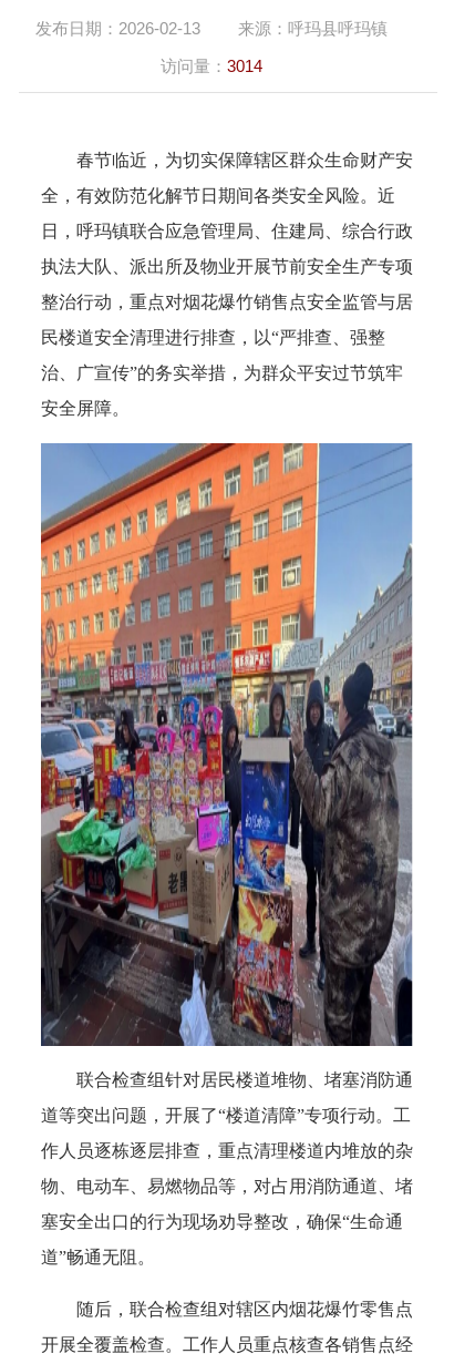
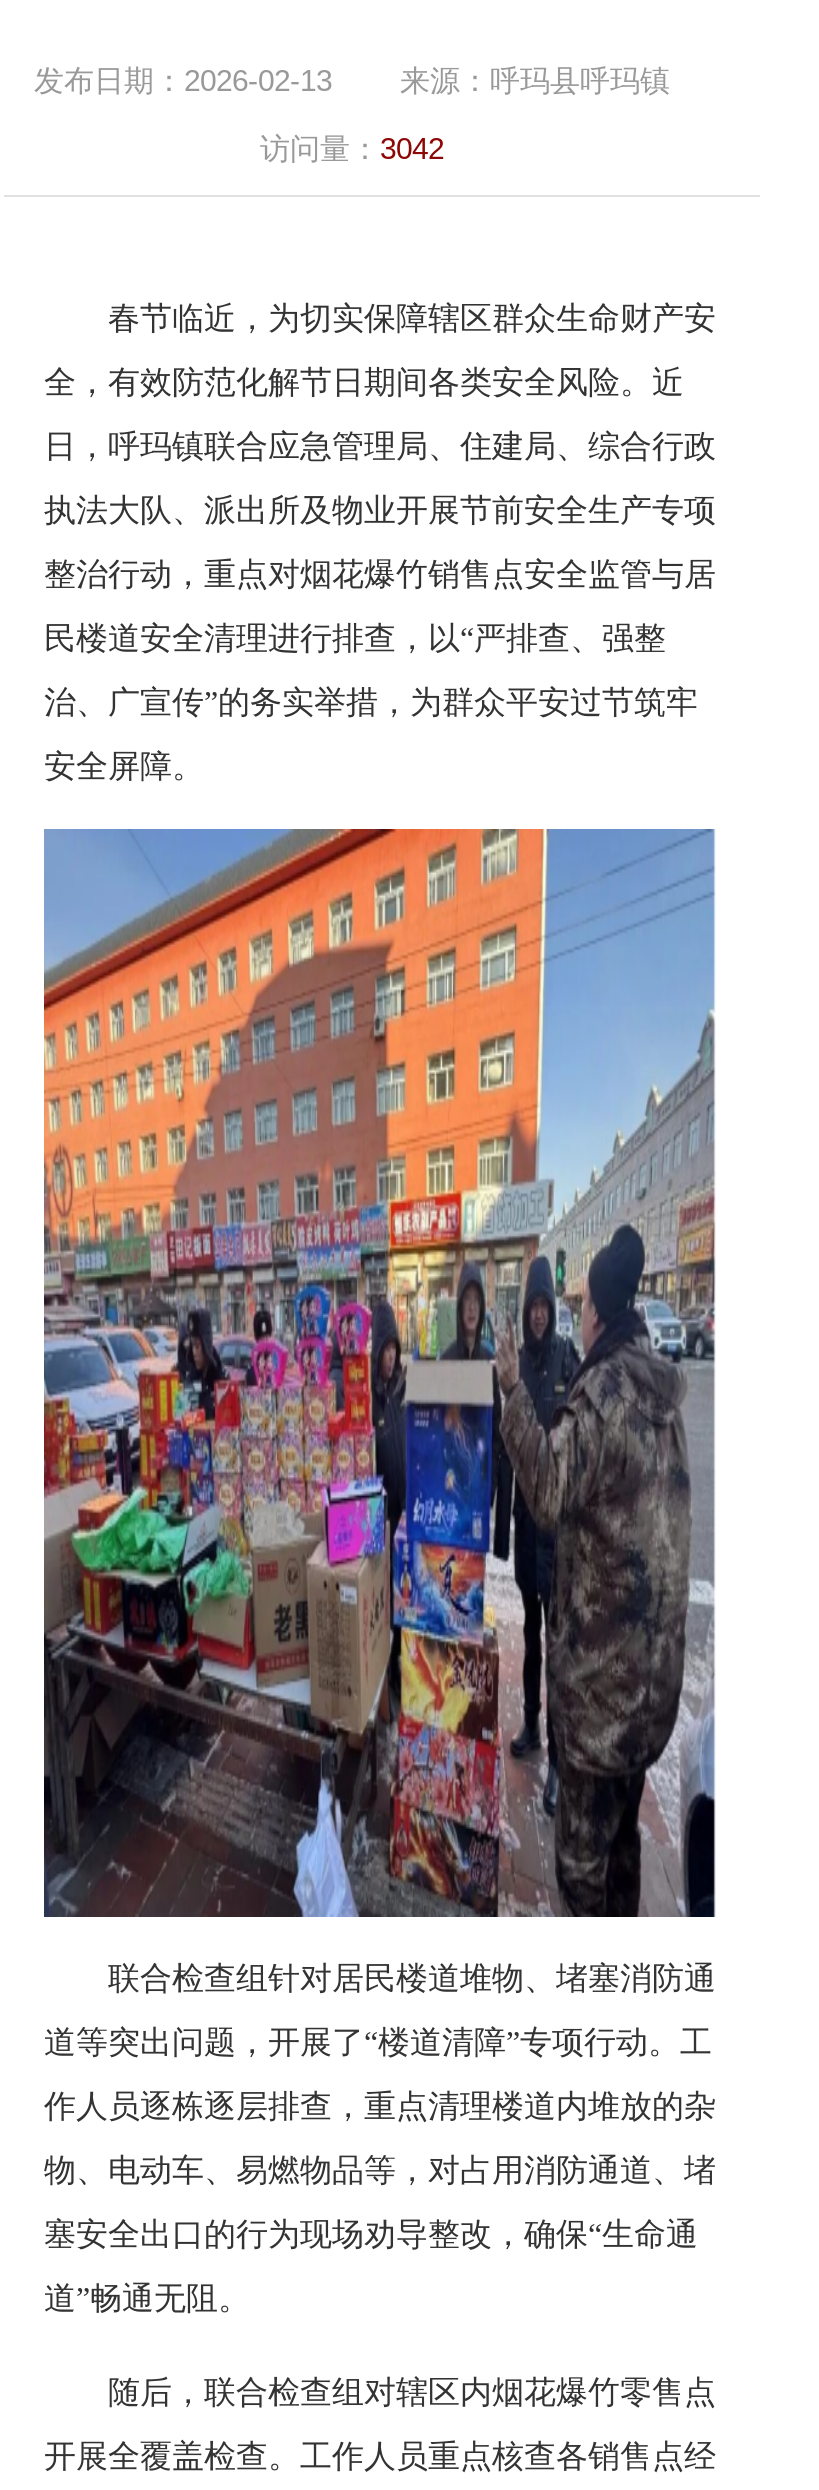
[161,56,262,75] 访问量：3014 -> [260,131,444,165] 访问量：3042

